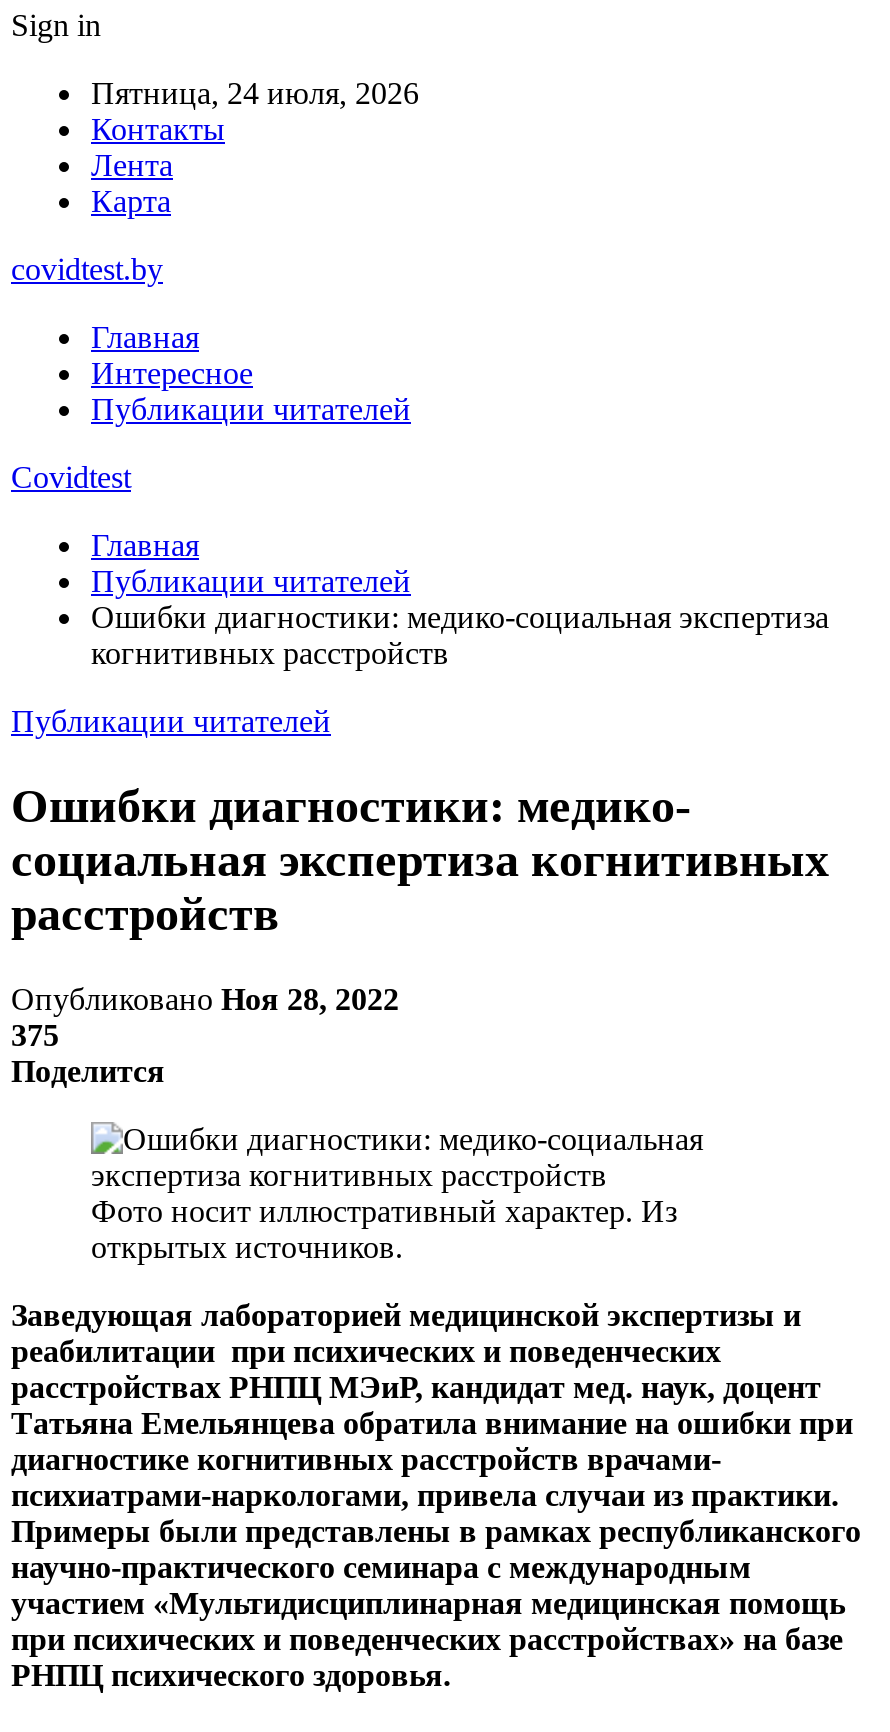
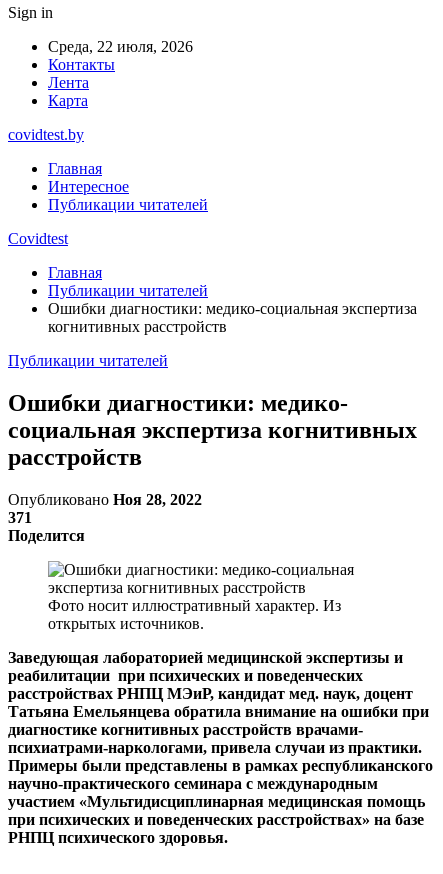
[91,76,419,110] Пятница, 24 июля, 2026 -> [48,38,193,55] Среда, 22 июля, 2026
[11,1018,59,1052] 375 -> [8,509,32,526] 371

